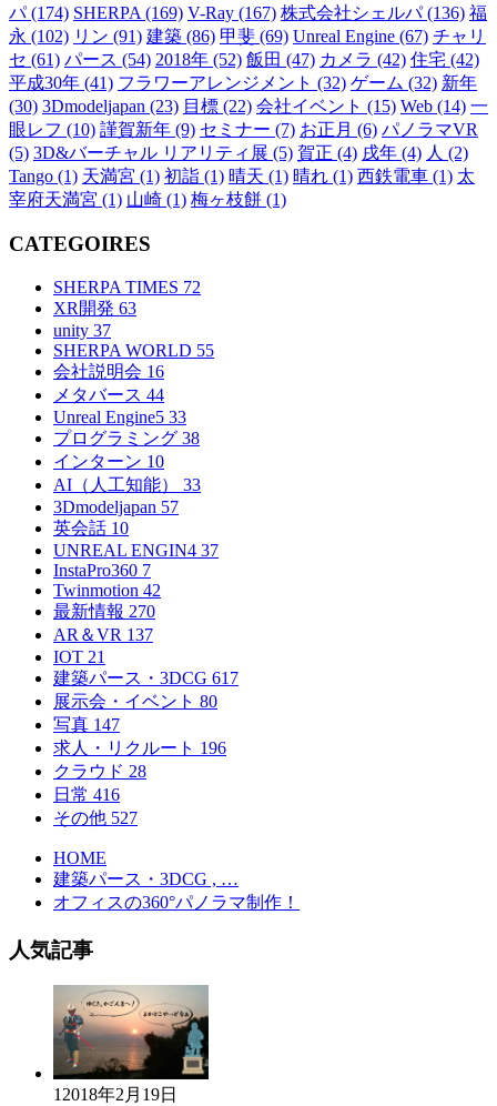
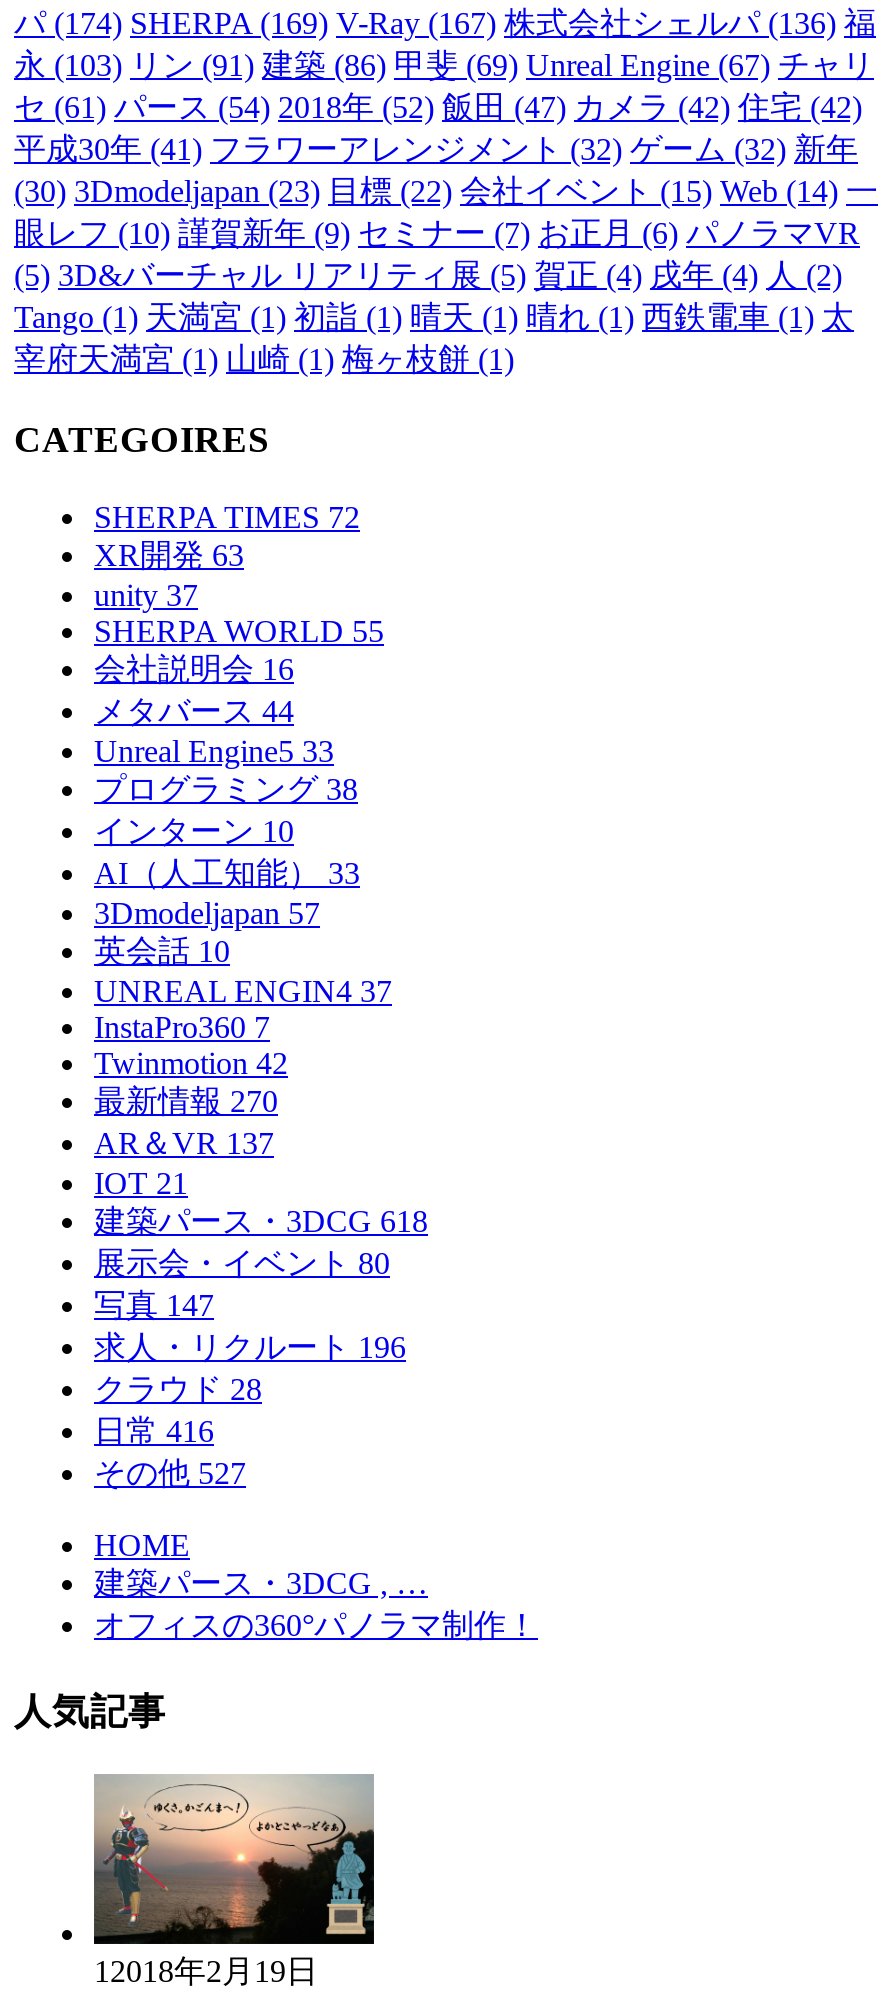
[9,26,486,45] 永(102) リン(91) 建築(86) 甲斐(69) Unreal Engine (67) チャリ -> [14,47,874,81] 永(103) リン(91) 建築(86) 甲斐(69) Unreal Engine (67) チャリ
[53,668,239,687] 建築パース・3DCG 617 -> [94,1204,428,1238] 建築パース・3DCG 618

